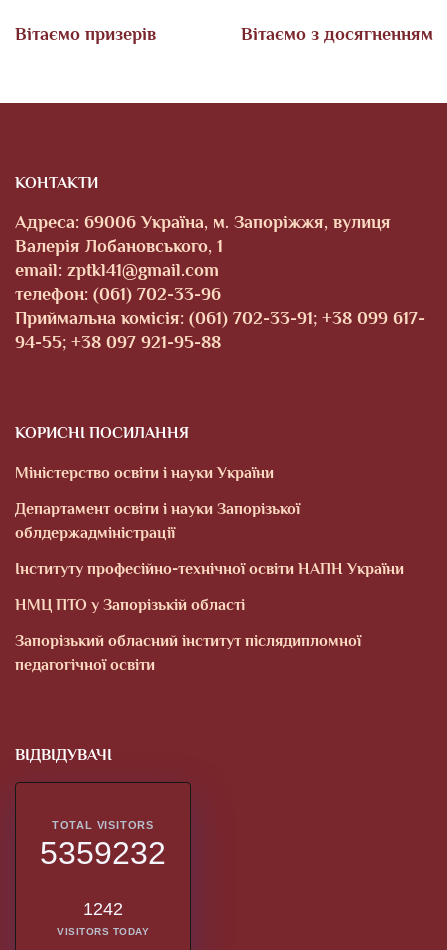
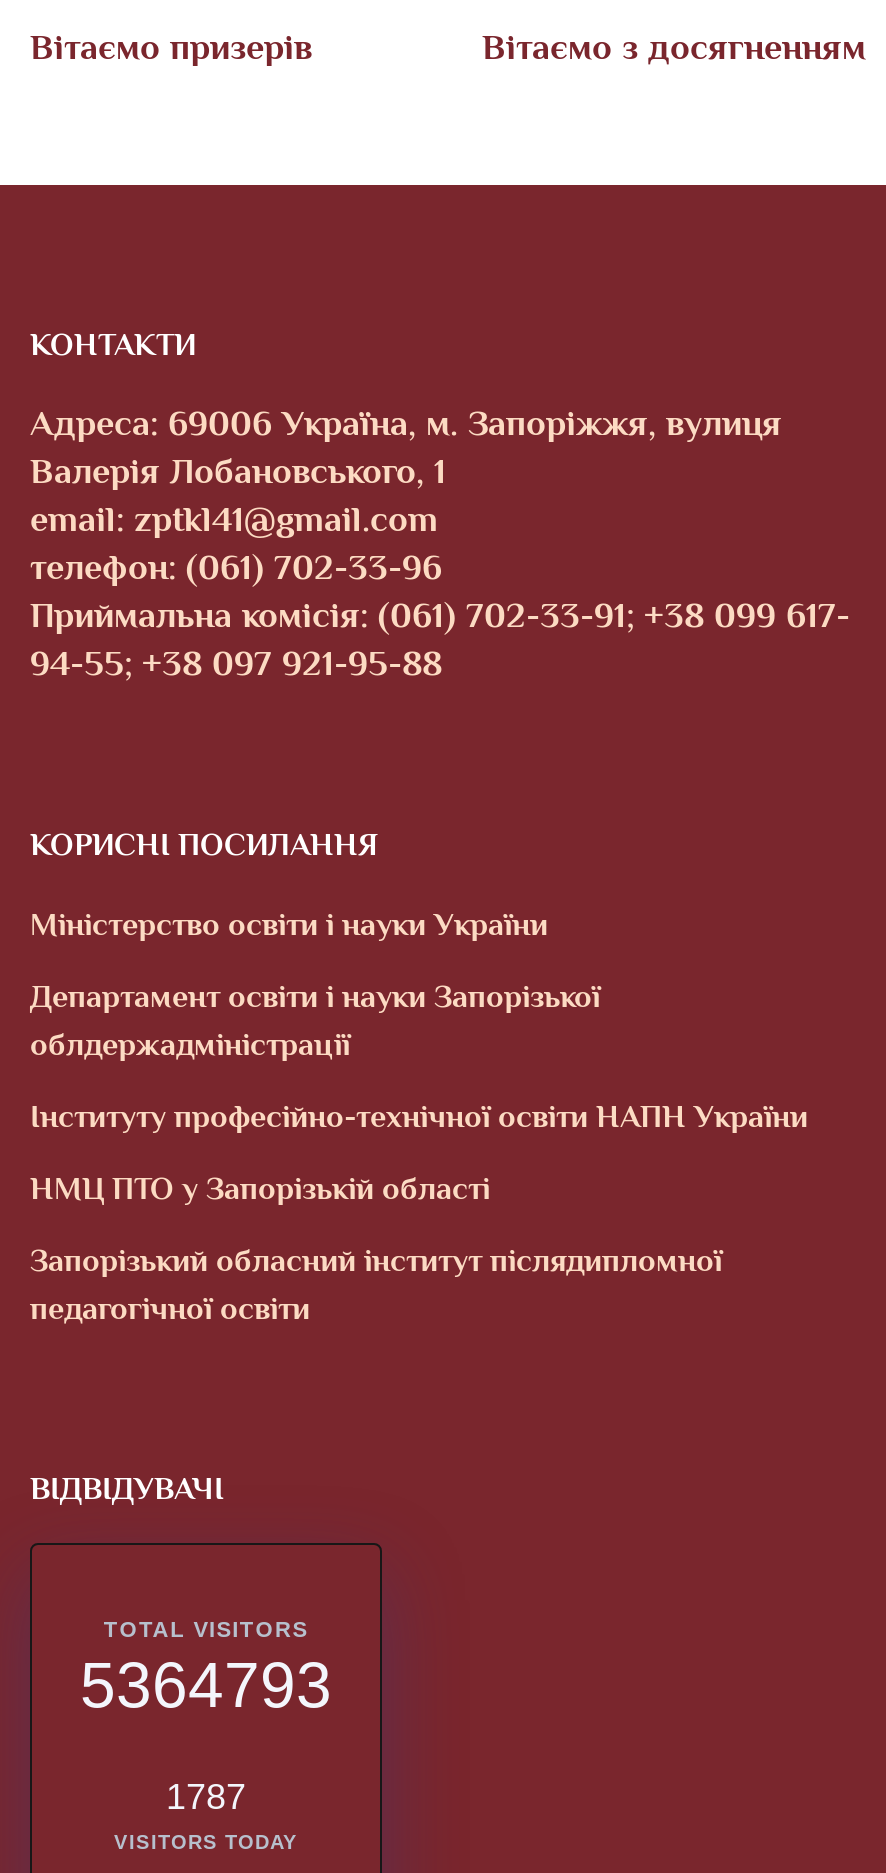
[40,835,166,871] 5359232 -> [80,1650,332,1722] 5364793
[83,899,123,919] 1242 -> [166,1778,246,1818] 1787

